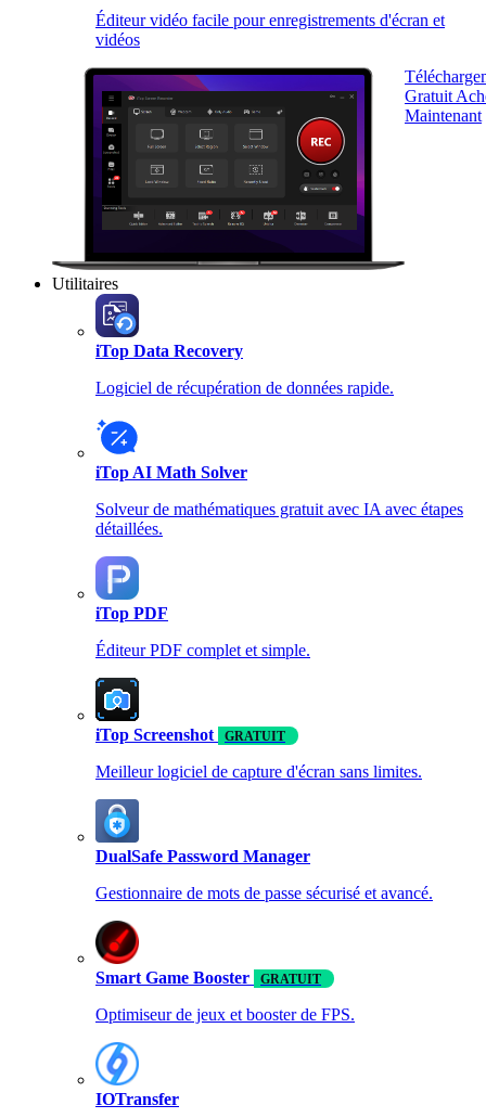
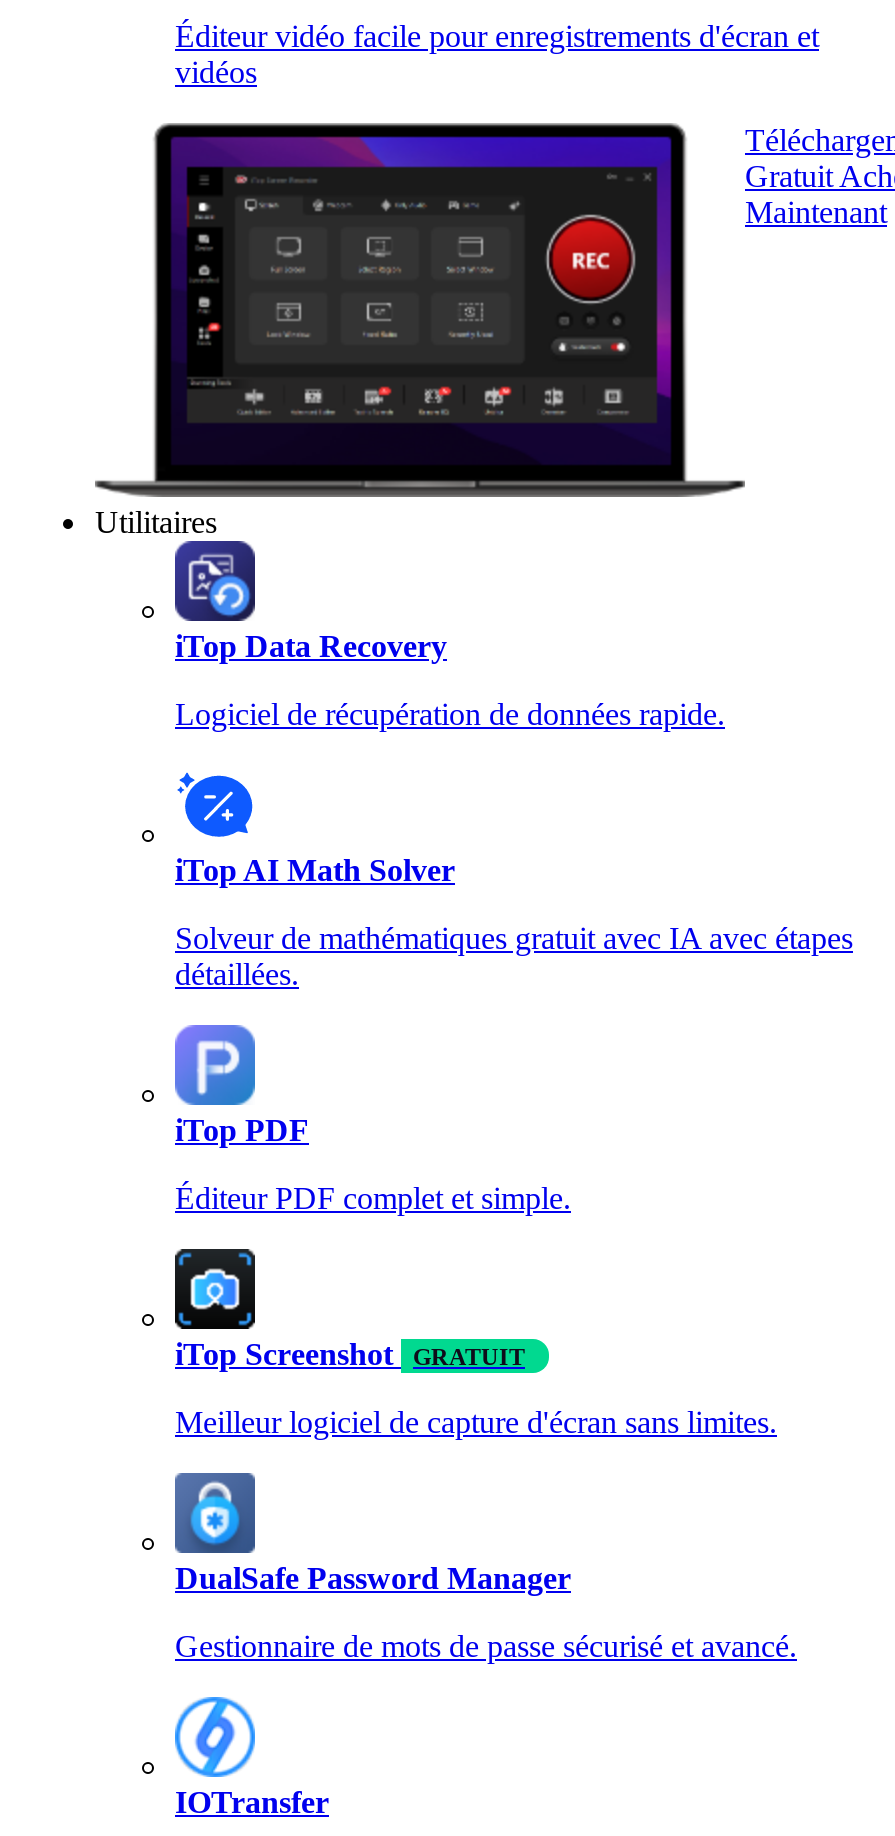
[94,920,355,1023] [image] | Smart Game Booster GRATUIT | Optimiseur de jeux et booster de FPS. -> none

